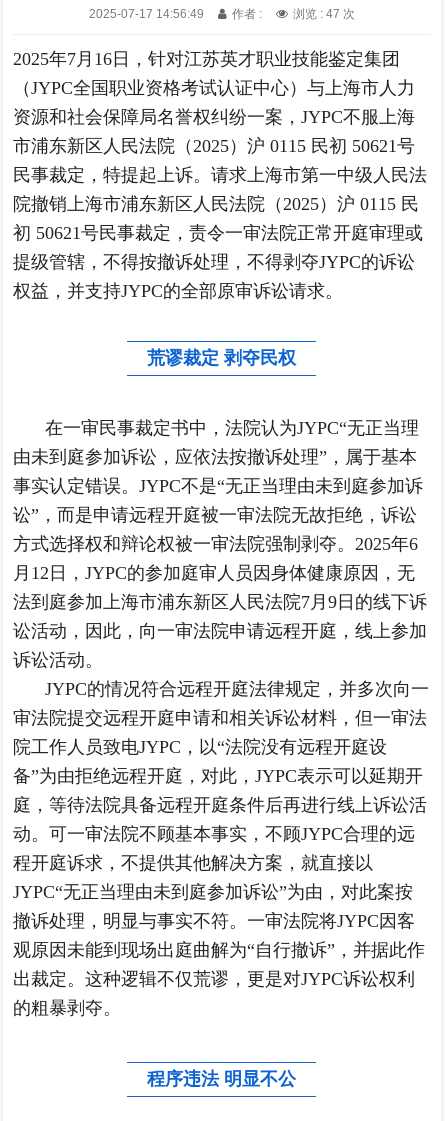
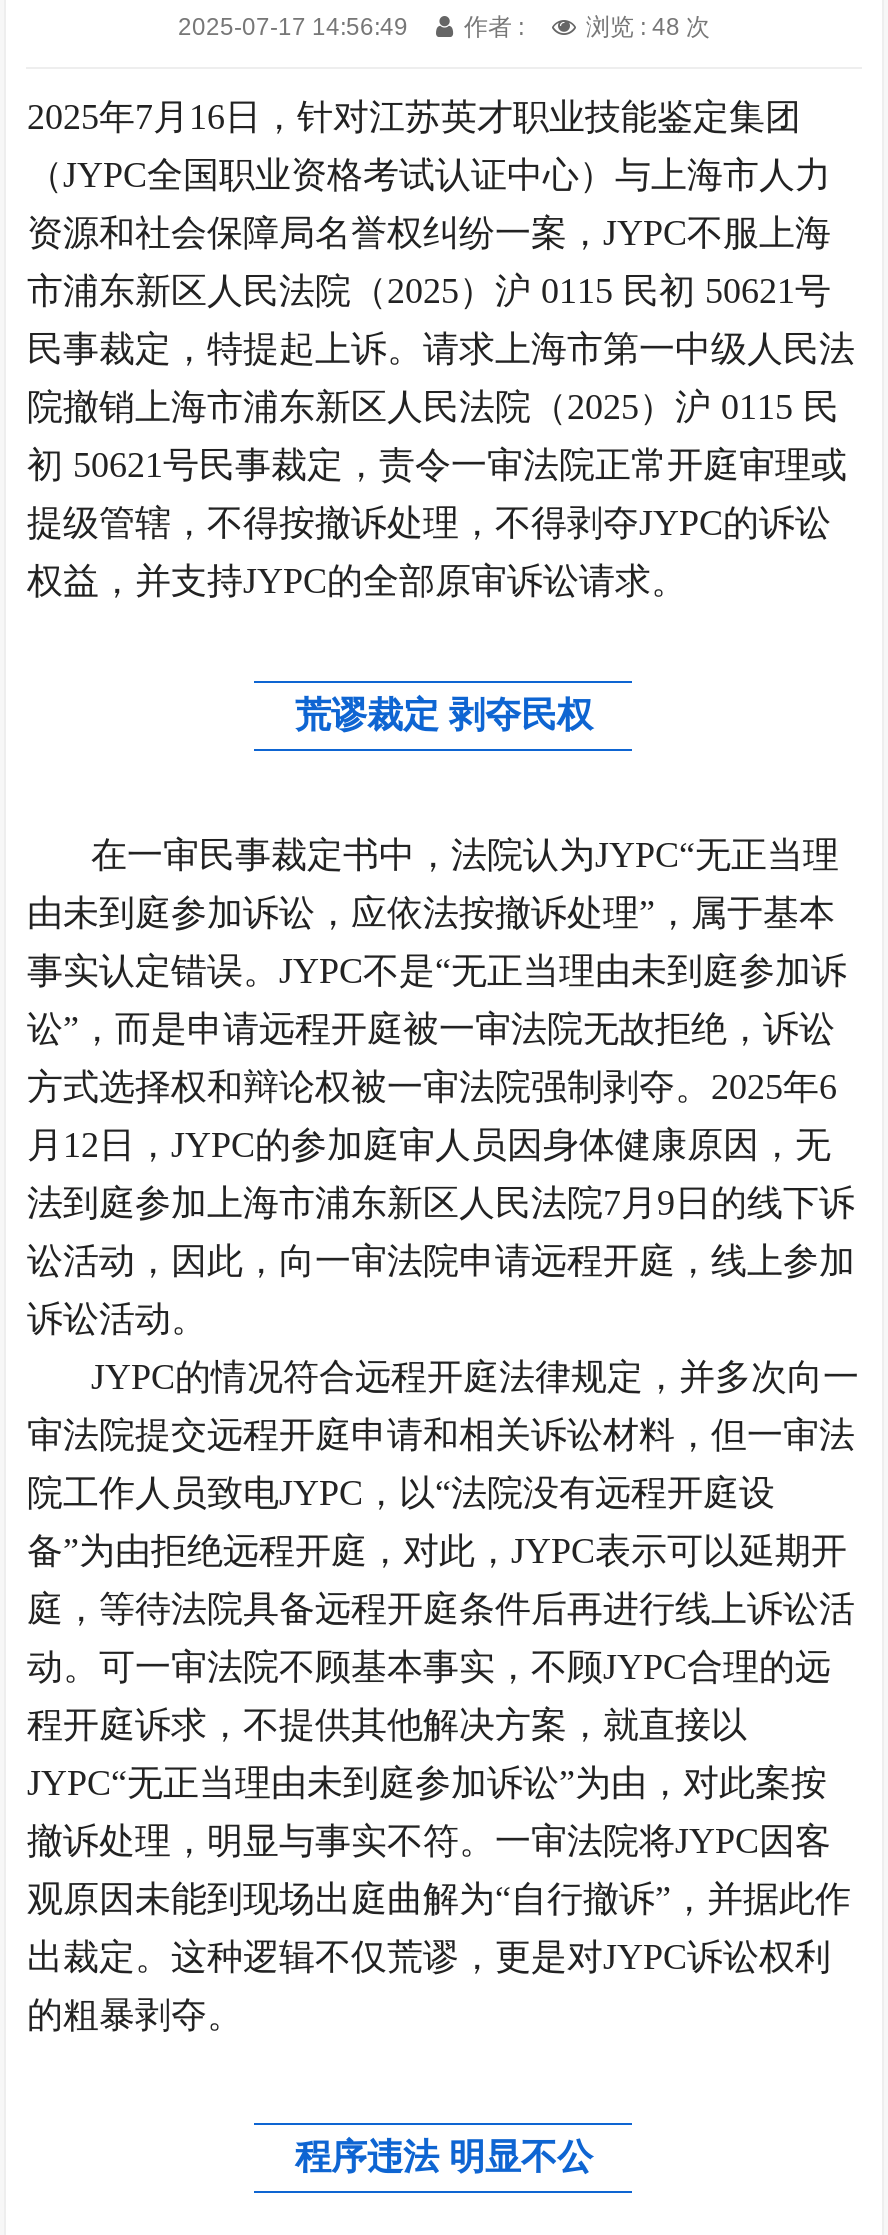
[293,7,355,21] 浏览 : 47 次 -> [586,13,710,41] 浏览 : 48 次

